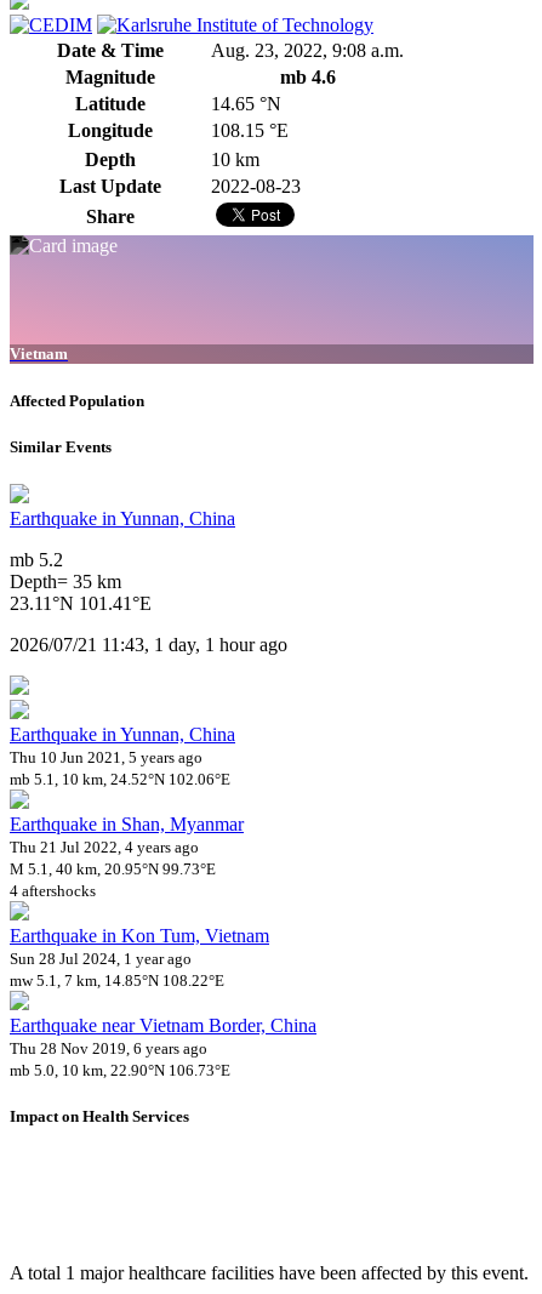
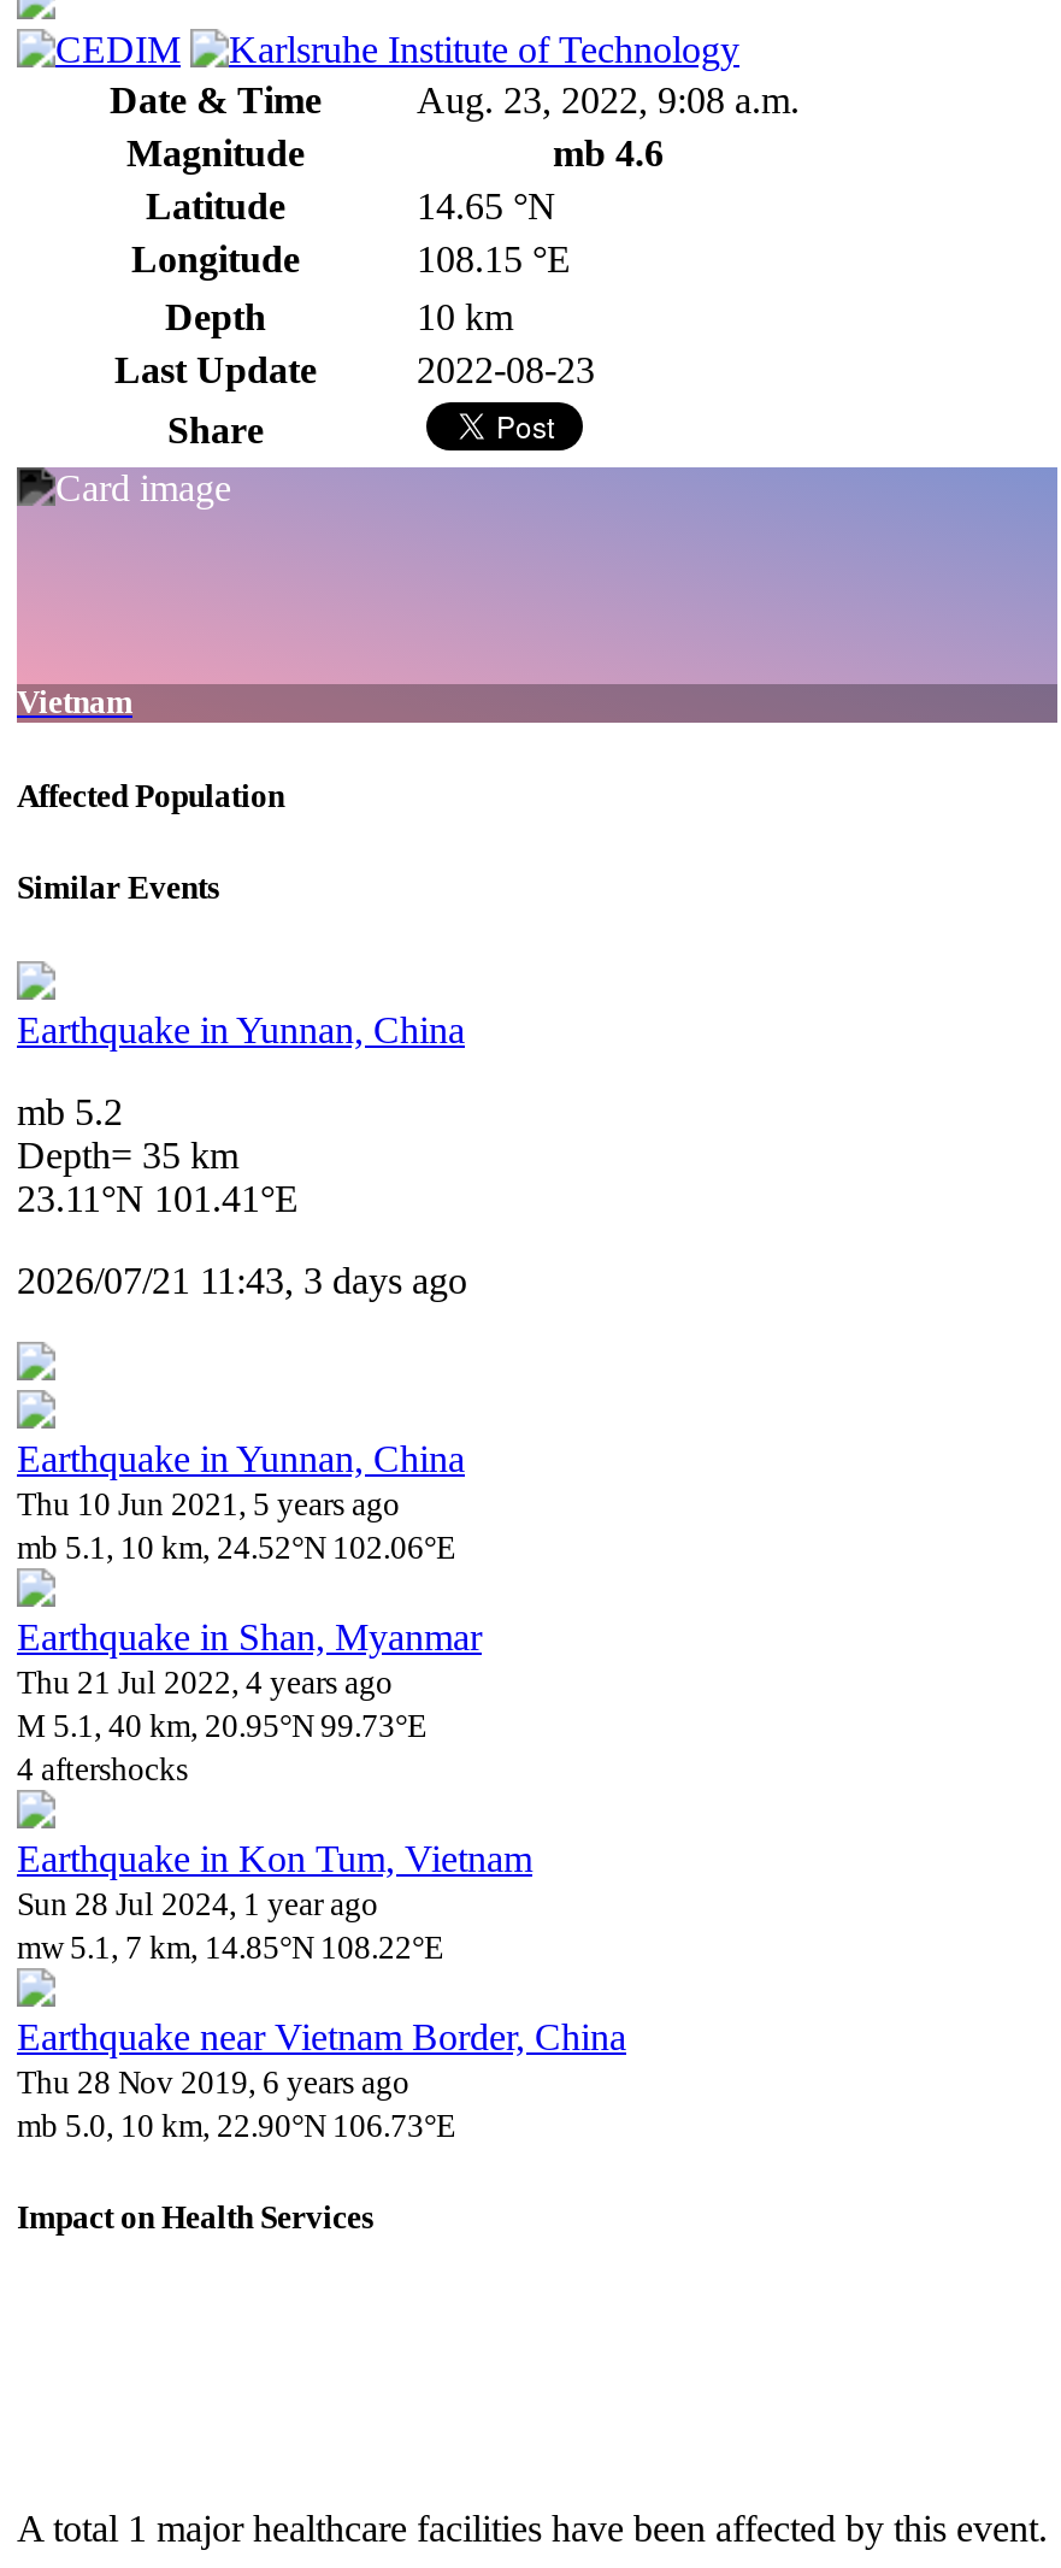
[10,634,287,655] 2026/07/21 11:43, 1 day, 1 hour ago -> [17,1260,467,1301] 2026/07/21 11:43, 3 days ago

